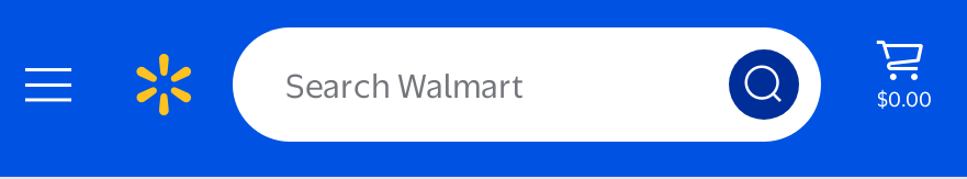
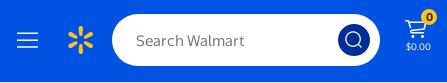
none -> [425,10,432,24] 0

